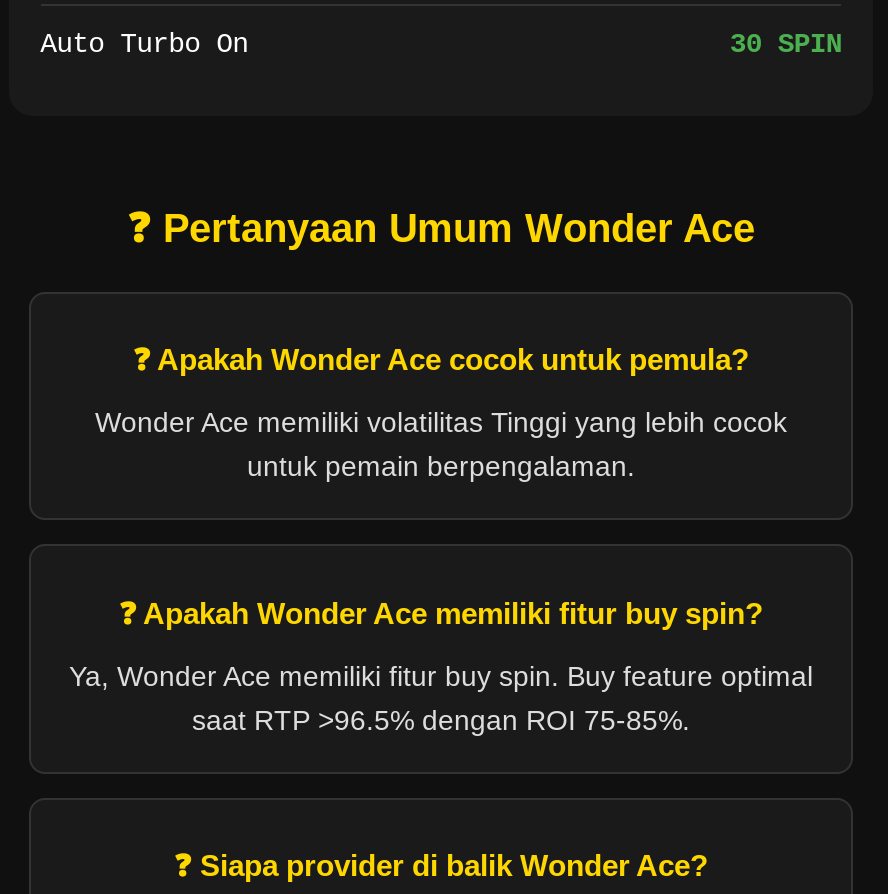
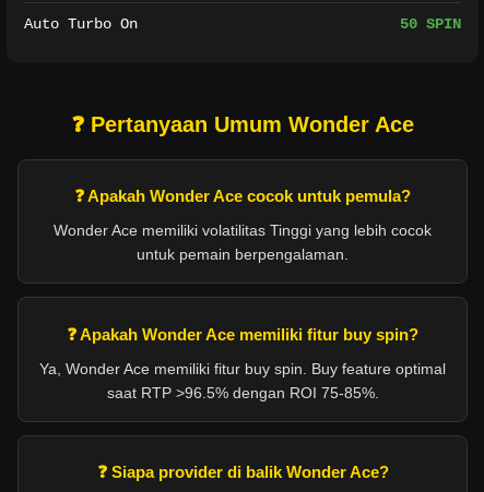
[730,28,842,60] 30 SPIN -> [400,15,461,33] 50 SPIN

